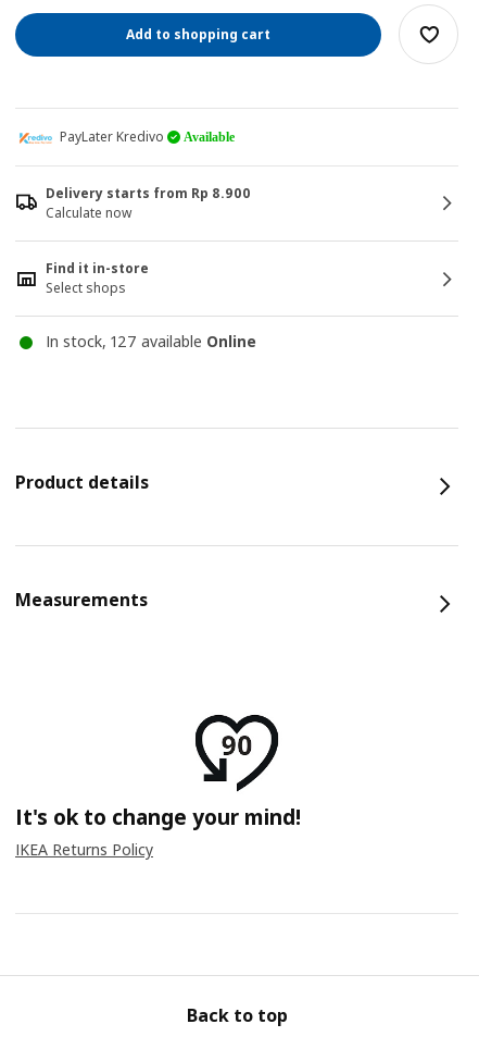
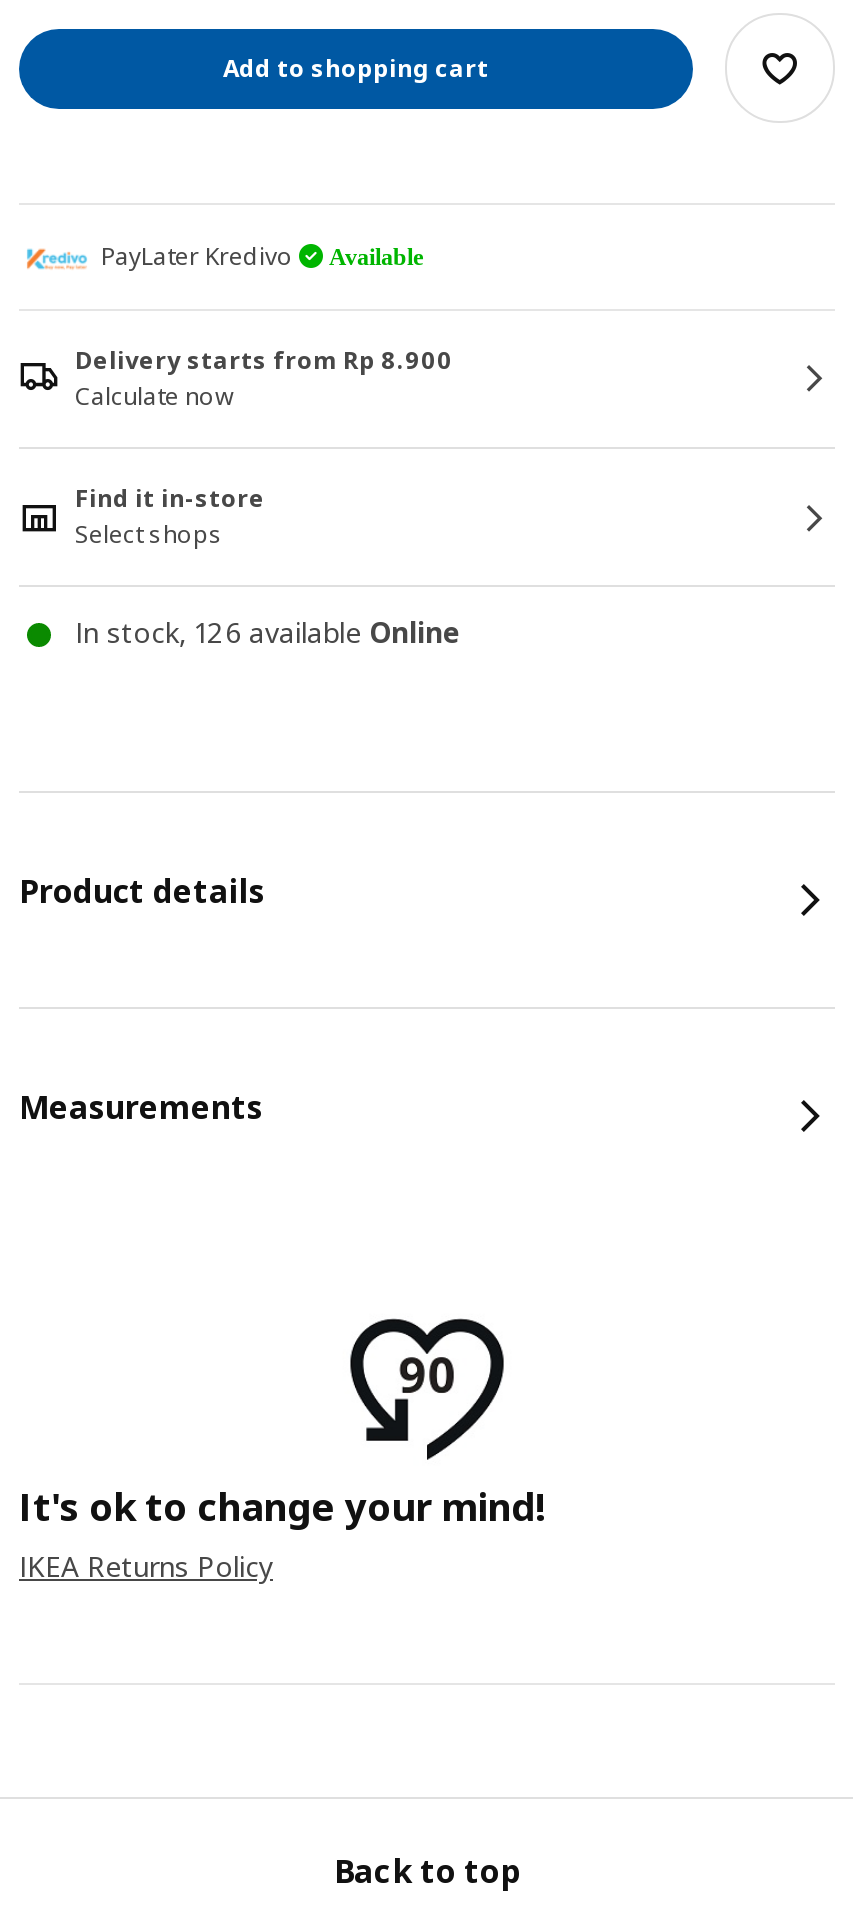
[46,331,256,351] In stock, 127 available Online -> [75,613,461,651] In stock, 126 available Online

